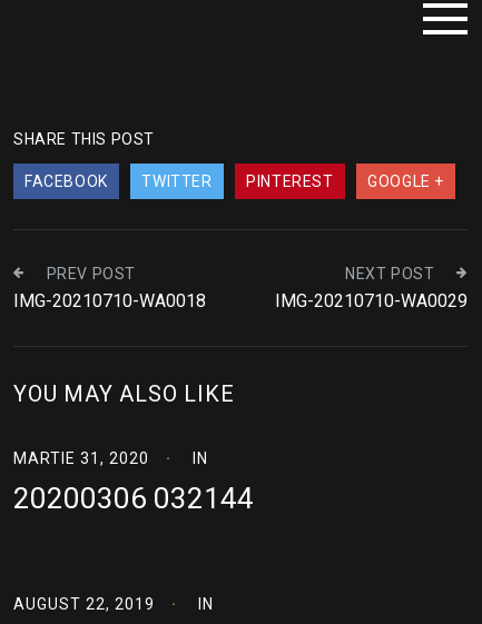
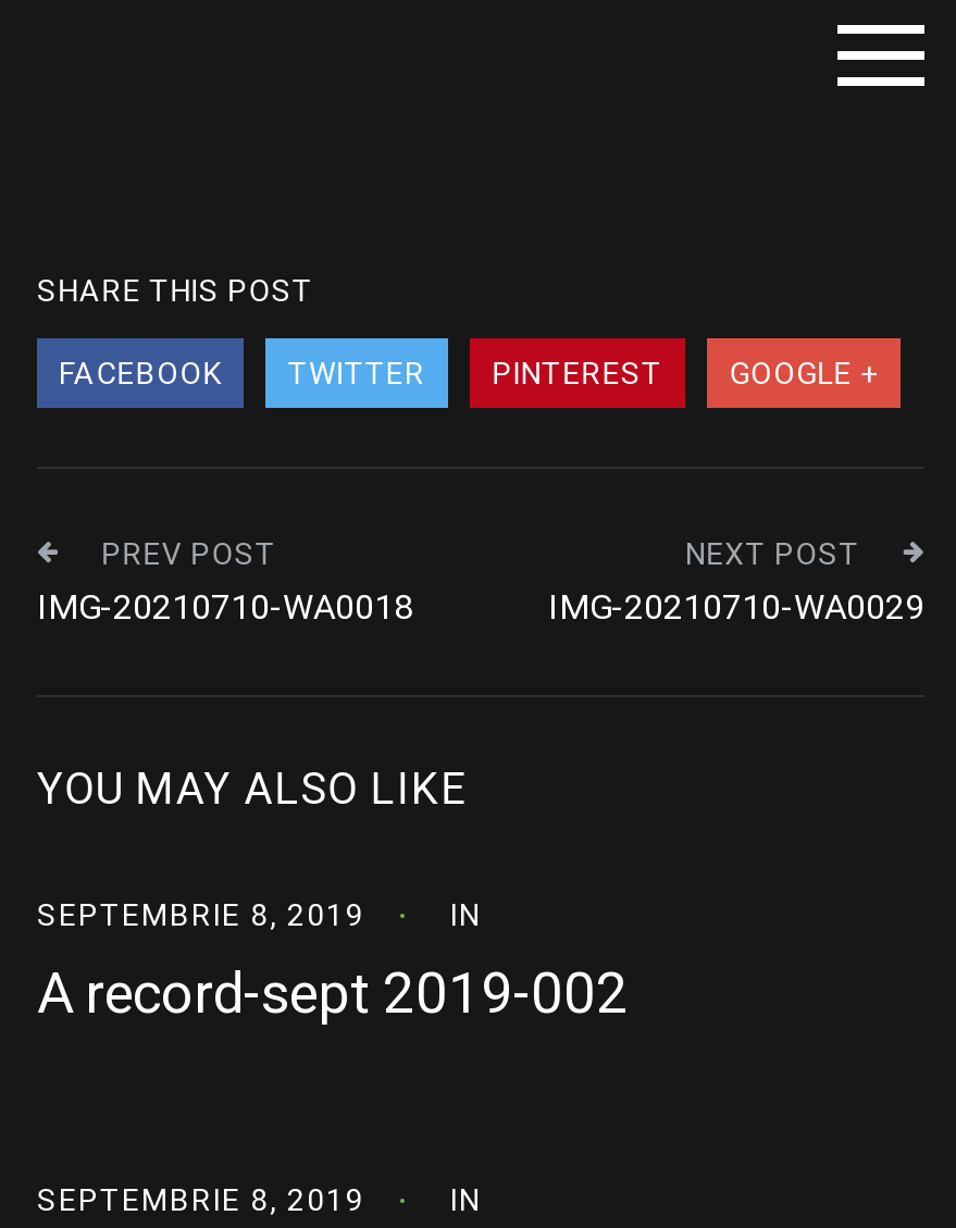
[13,449,149,467] MARTIE 31, 2020 -> [37,897,365,932] SEPTEMBRIE 8, 2019
[13,482,254,515] 20200306 032144 -> [37,960,629,1026] A record-sept 2019-002
[13,595,155,613] AUGUST 22, 2019 -> [37,1182,365,1217] SEPTEMBRIE 8, 2019

